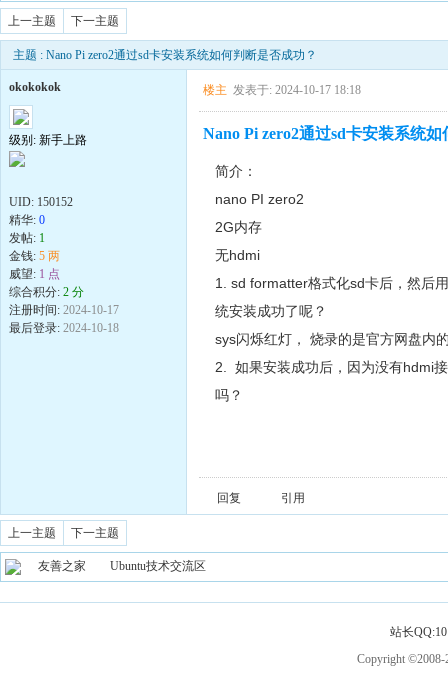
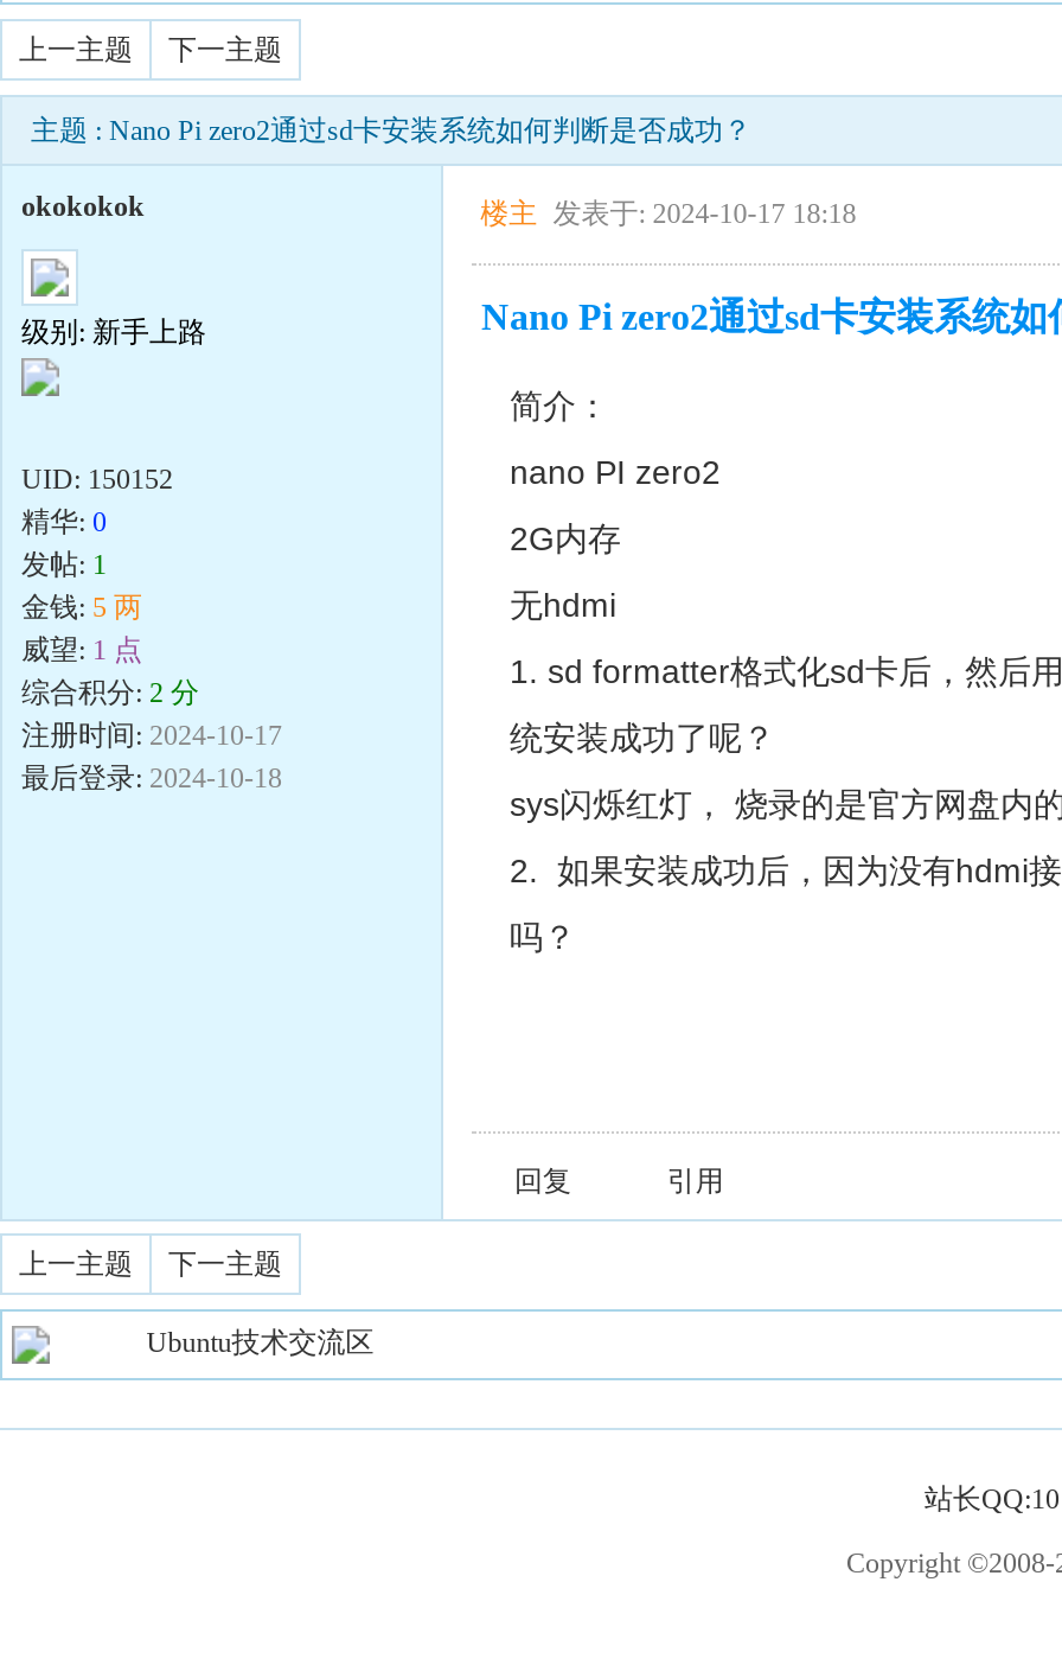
[38,559,86,573] 友善之家 -> none

